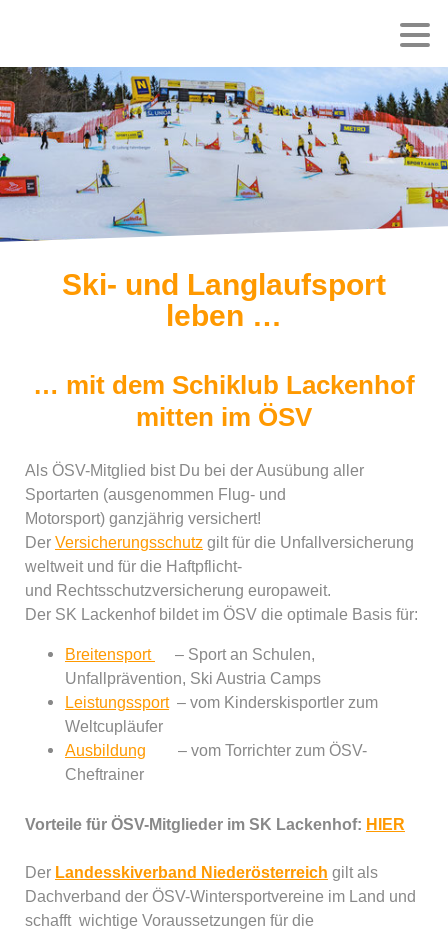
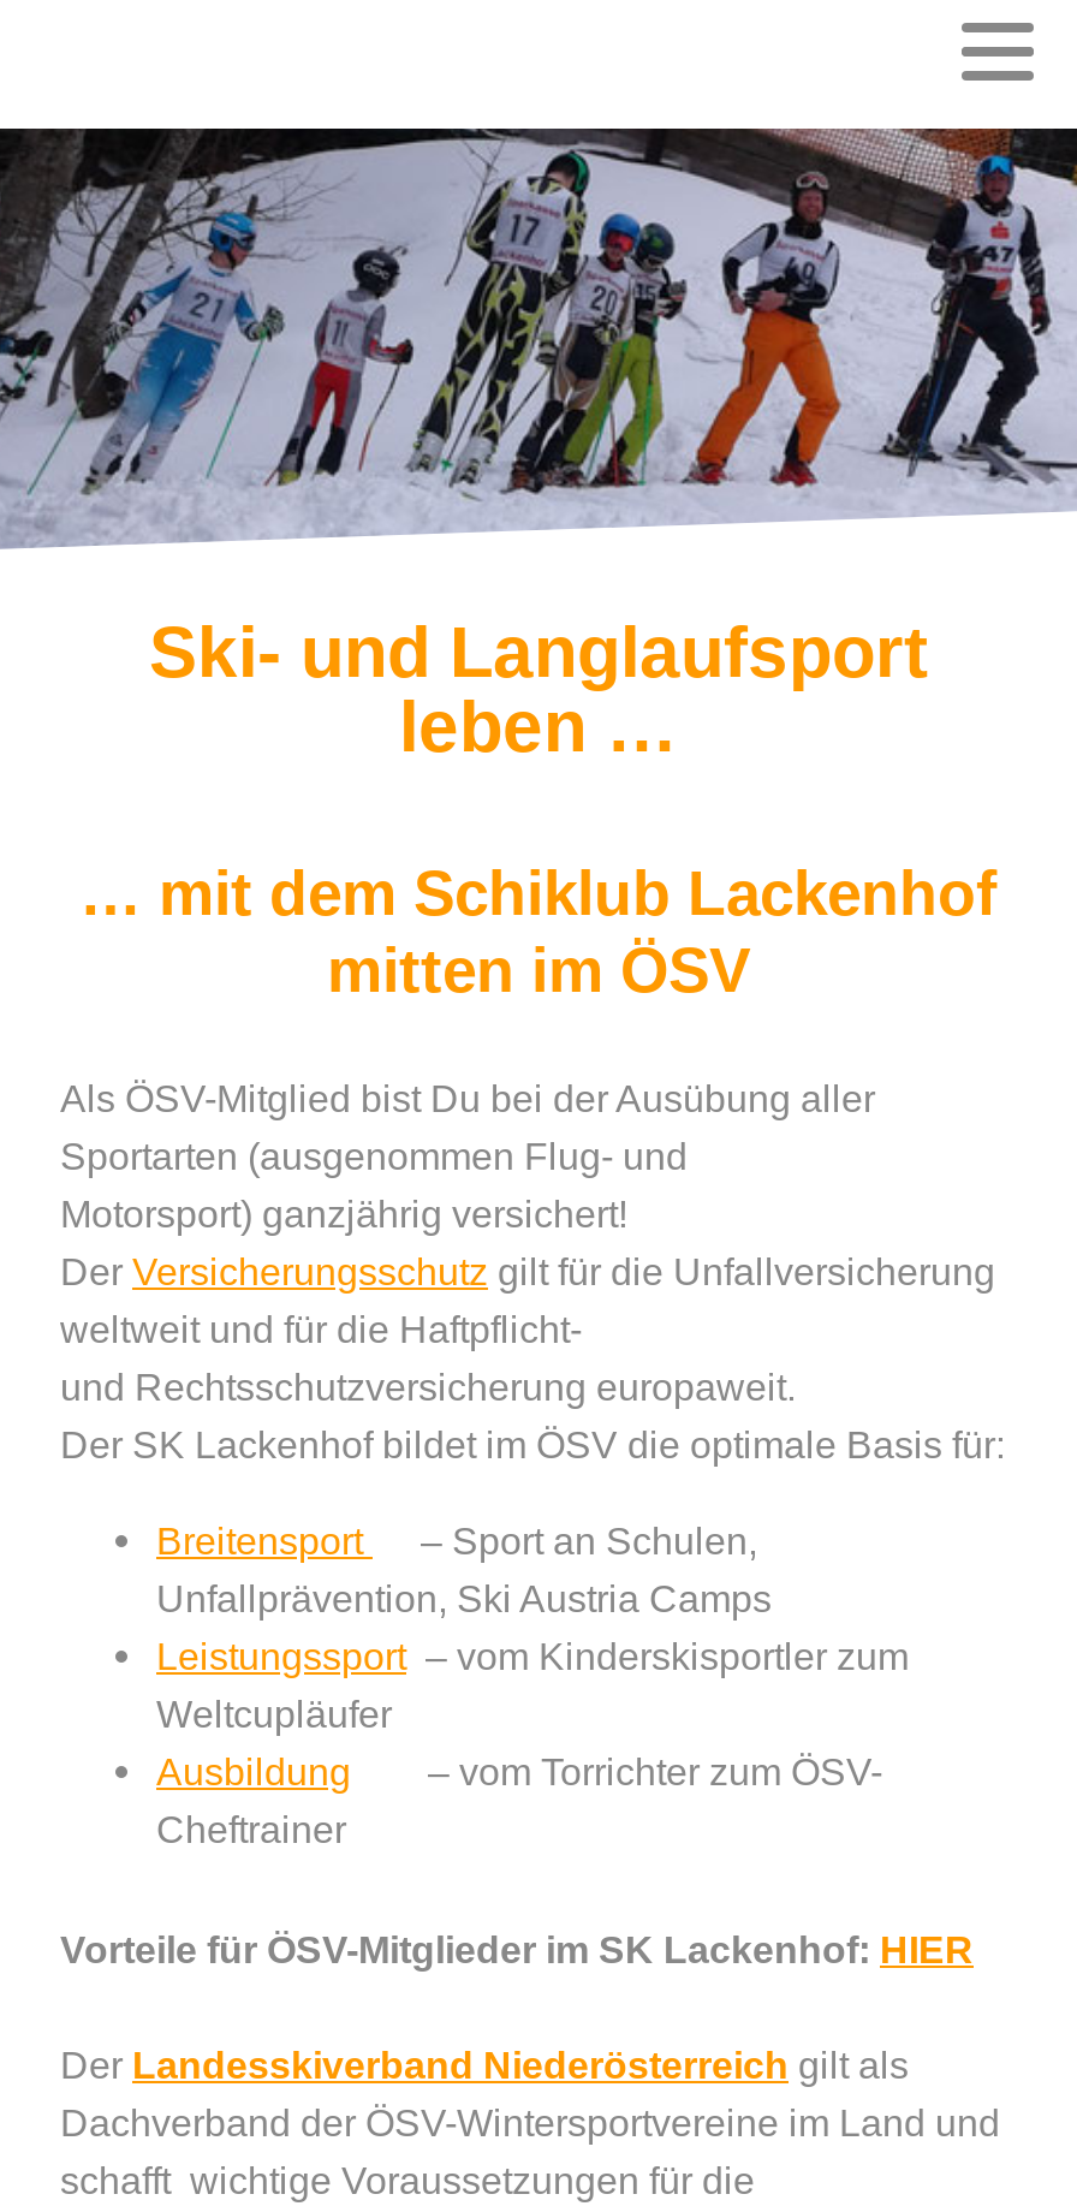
[3,66,445,242] [image] -> [7,126,1070,547] [image]

